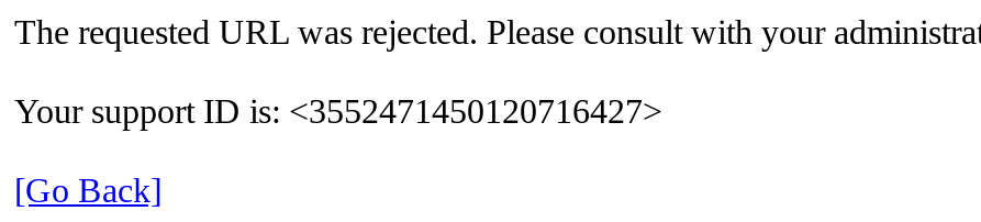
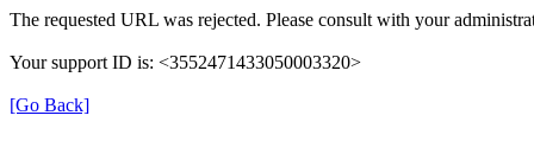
[14,92,662,130] Your support ID is: <3552471450120716427> -> [10,52,361,72] Your support ID is: <3552471433050003320>

